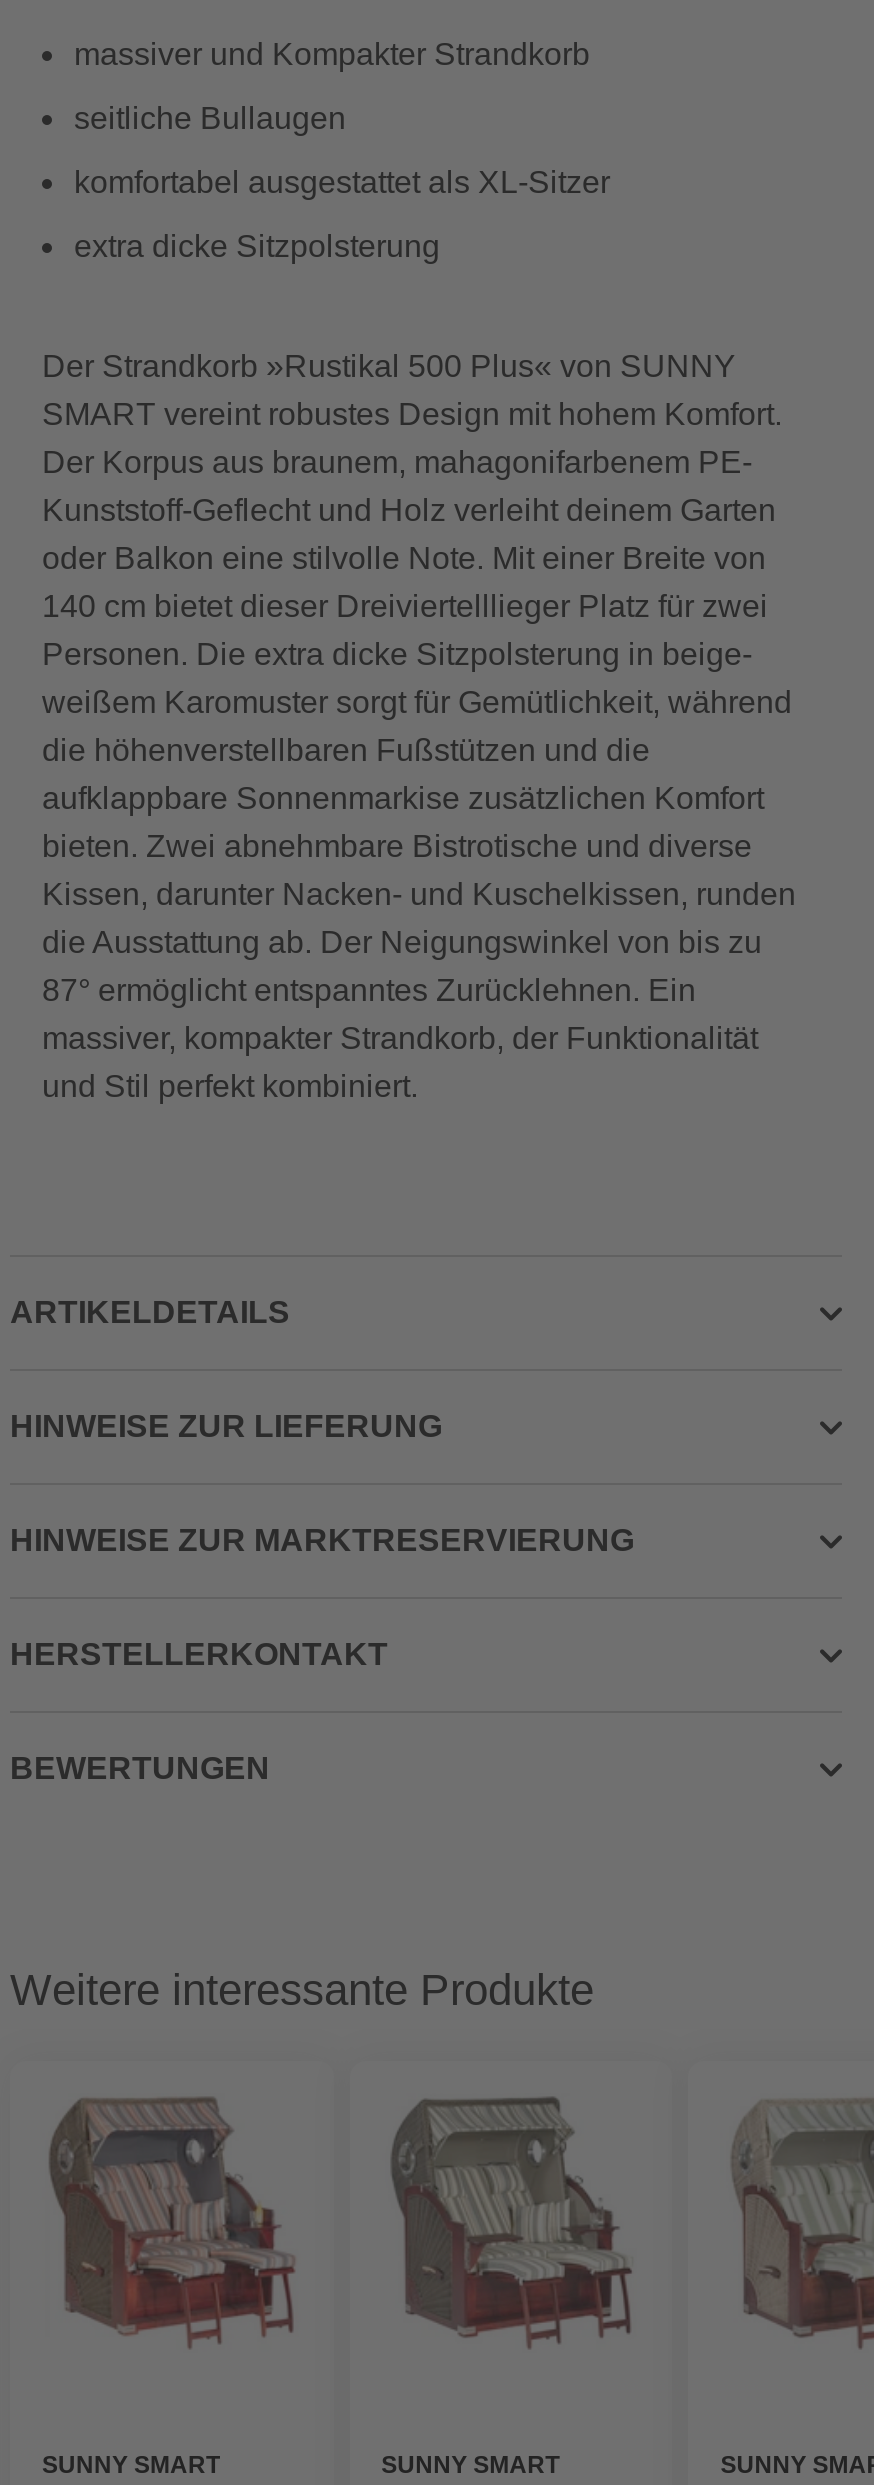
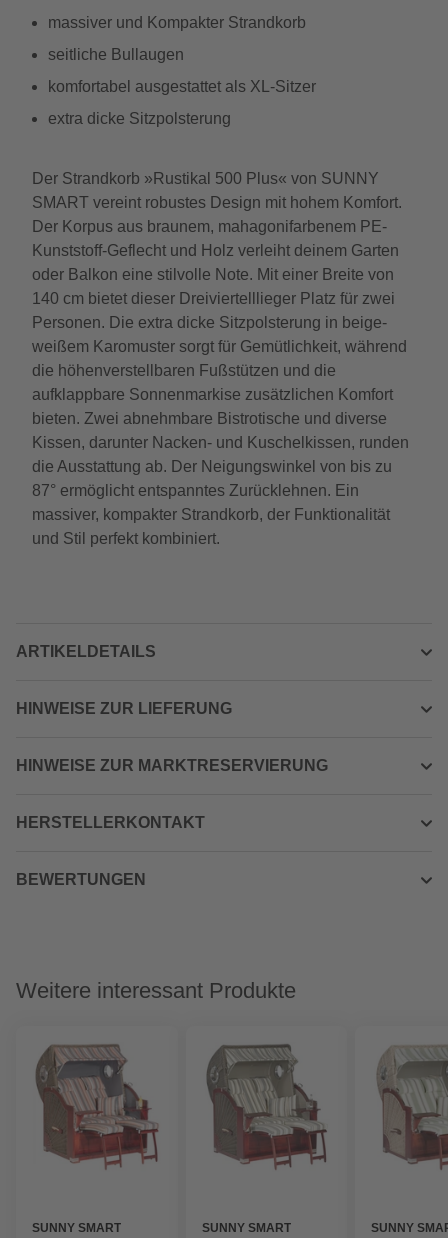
[10,1965,594,2015] Weitere interessante Produkte -> [16,978,296,1003] Weitere interessant Produkte

